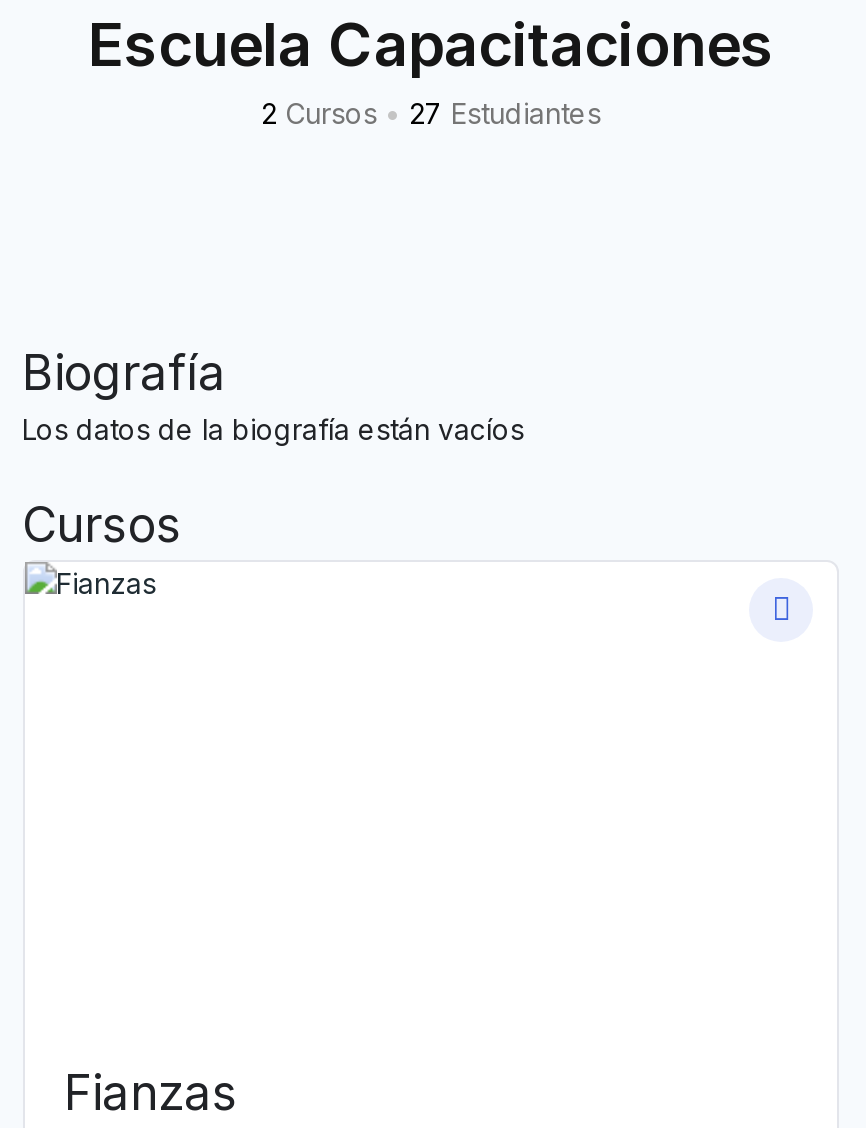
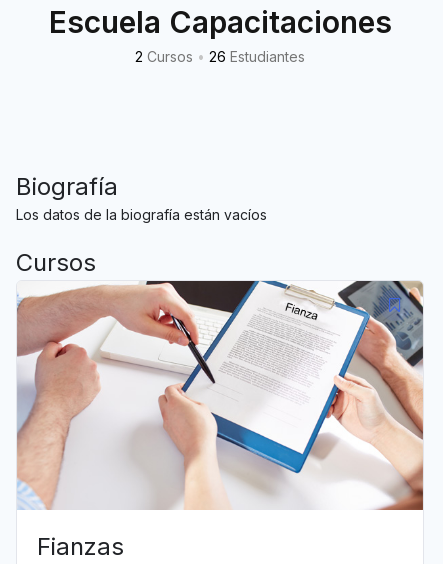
[261,96,601,130] 2 Cursos • 27 Estudiantes -> [135,48,305,65] 2 Cursos • 26 Estudiantes
none -> [16,280,424,511] [image]

